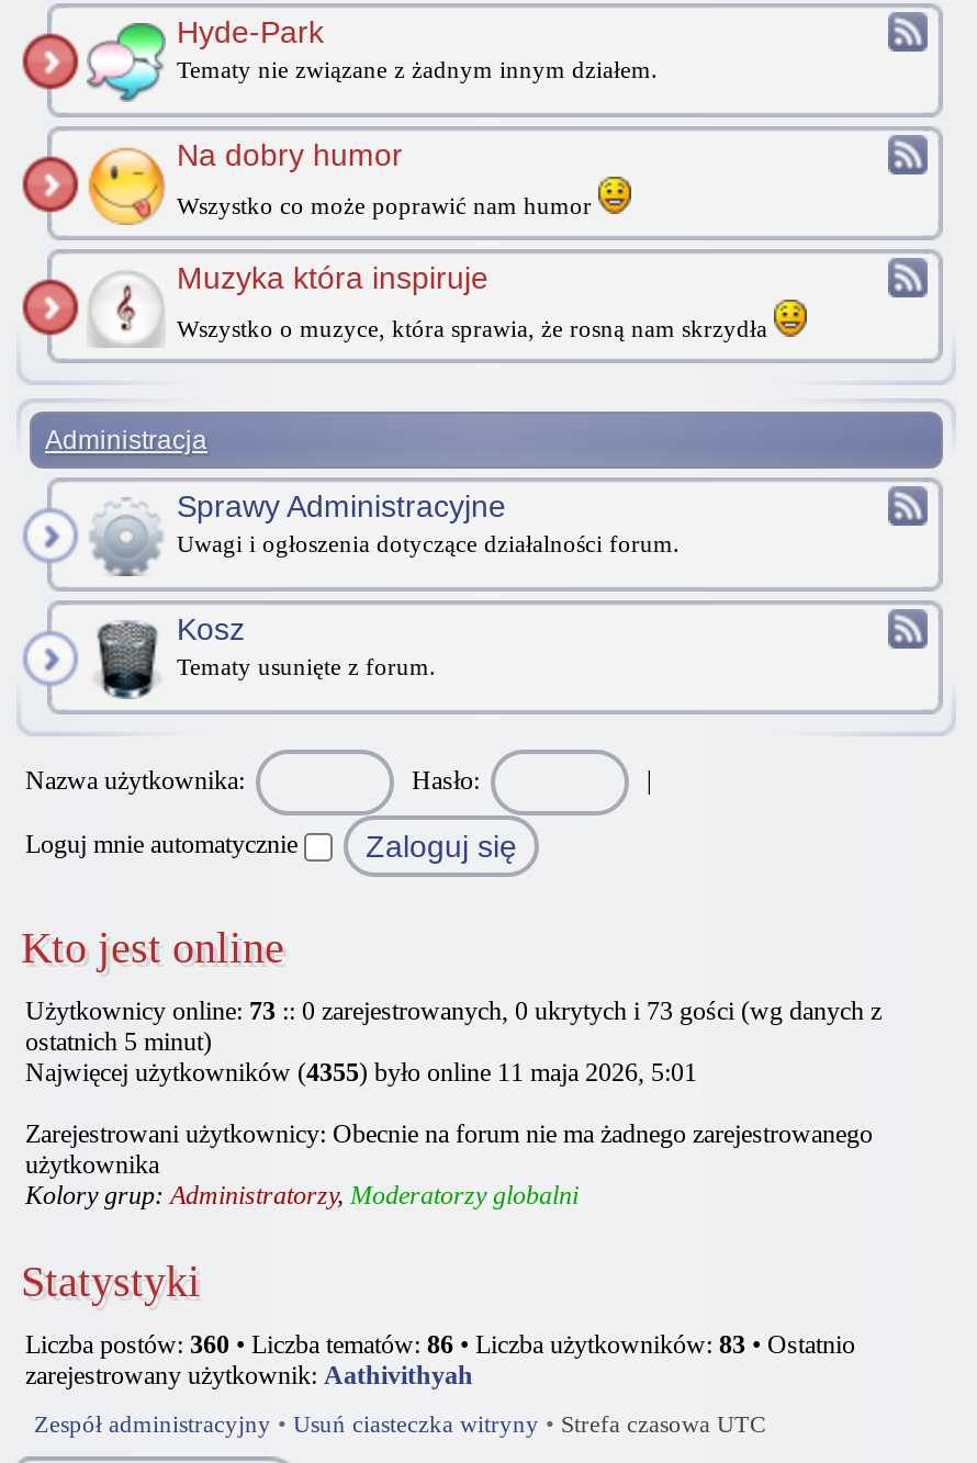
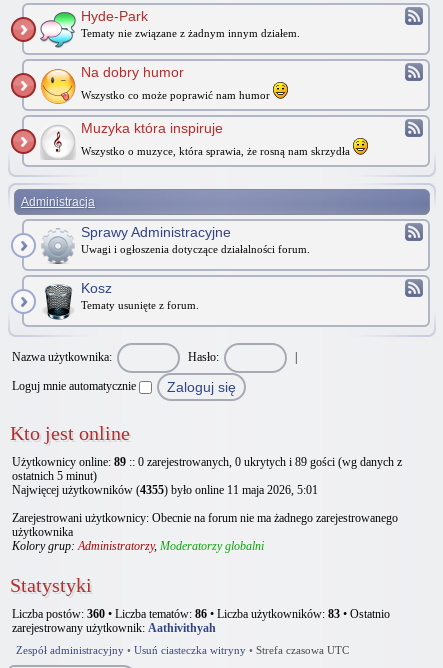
[25,995,881,1026] Użytkownicy online: 73:: 0 zarejestrowanych, 0 ukrytych i 73 gości (wg danych z -> [12,455,402,469] Użytkownicy online: 89:: 0 zarejestrowanych, 0 ukrytych i 89 gości (wg danych z

